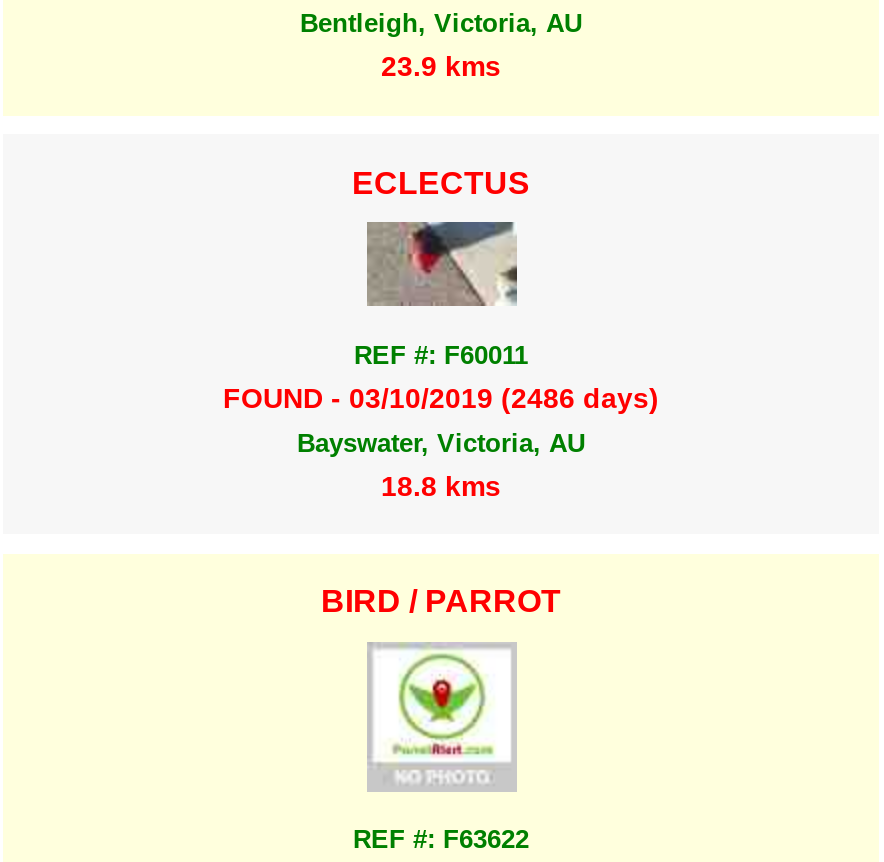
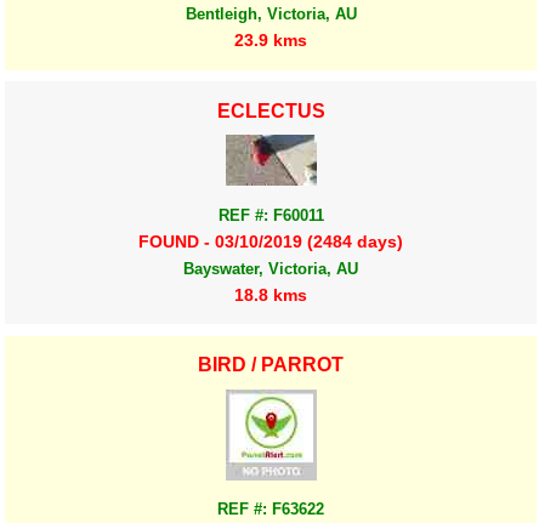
[223,382,659,414] FOUND - 03/10/2019 (2486 days) -> [138,232,403,251] FOUND - 03/10/2019 (2484 days)

